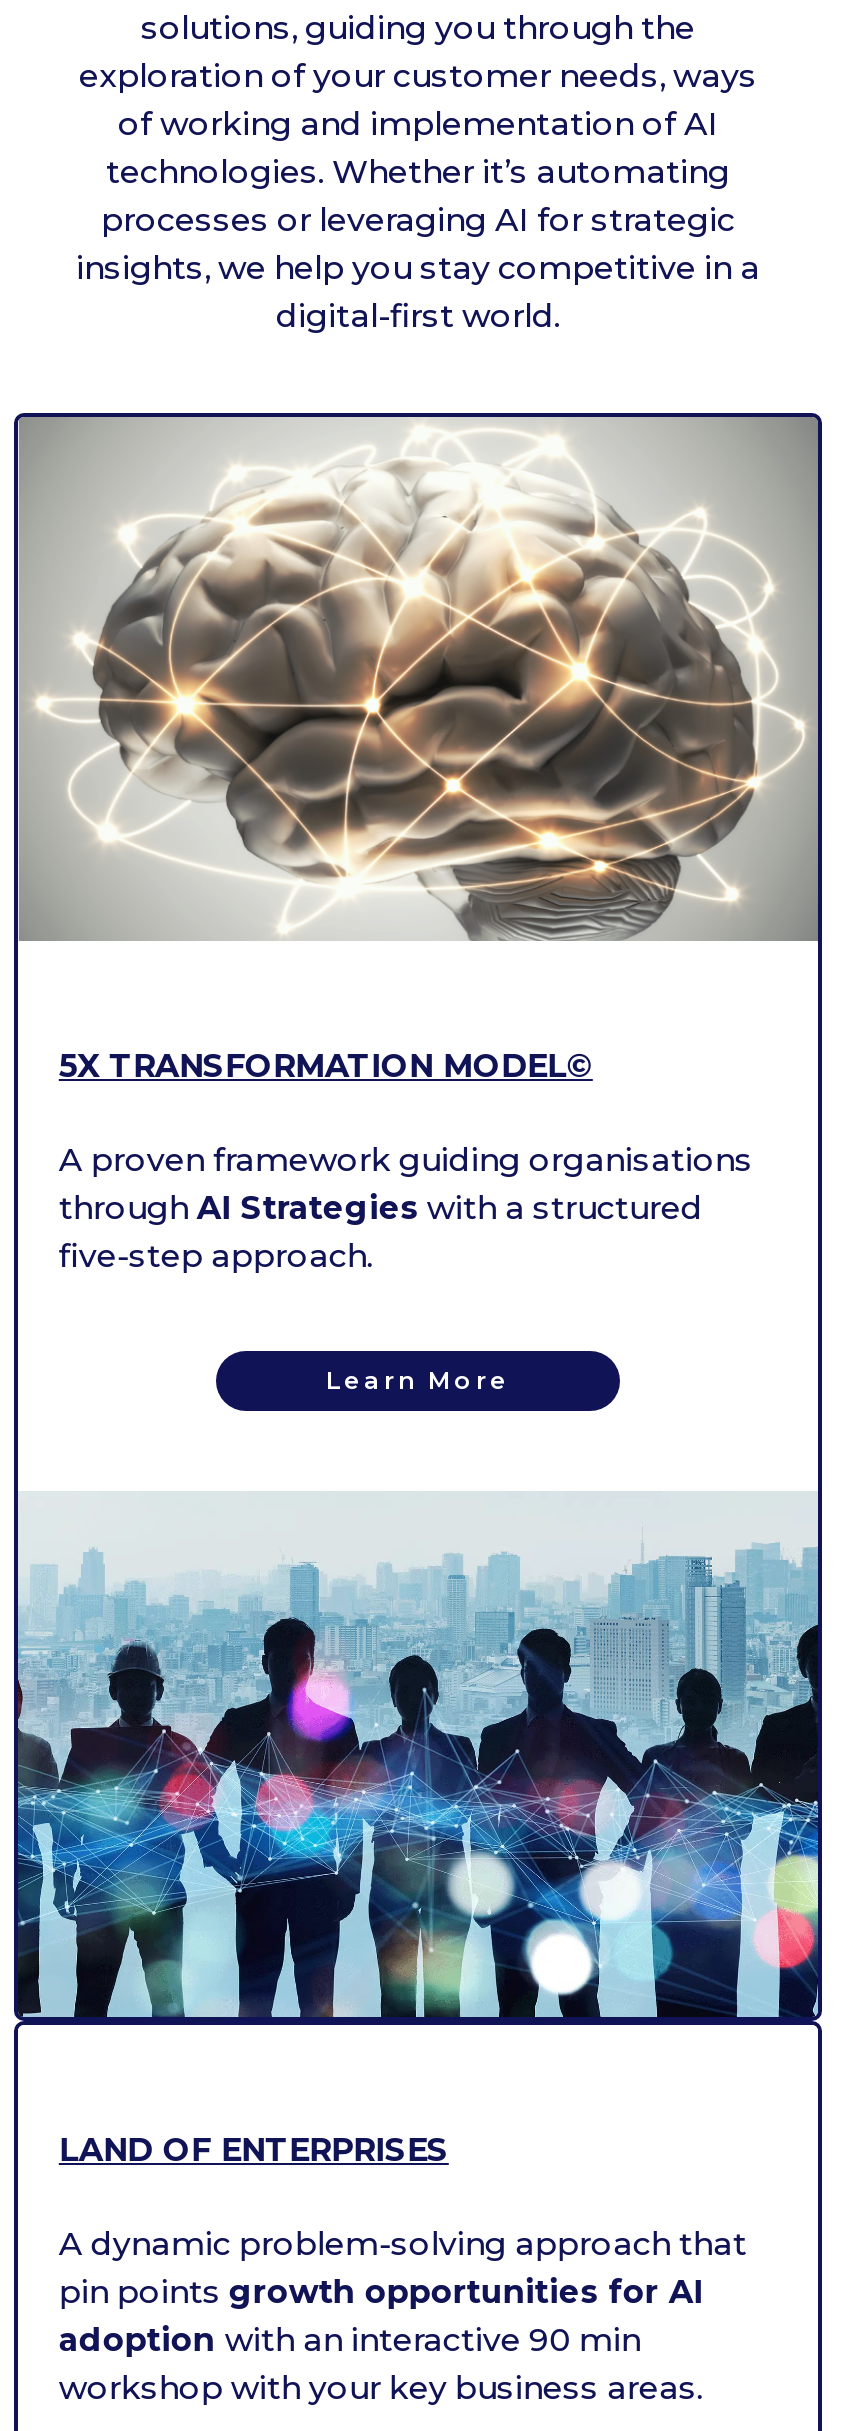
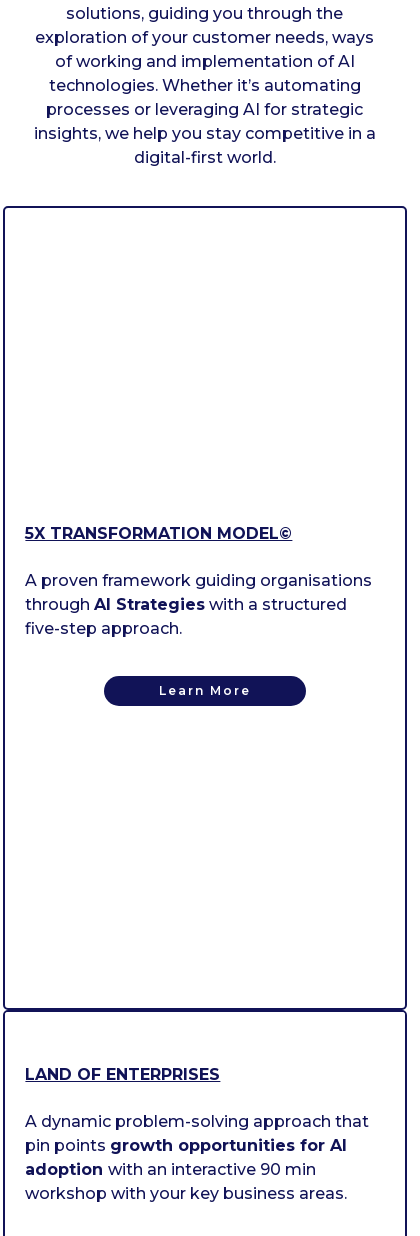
[18,412,820,942] [image] -> none
[16,1492,820,2026] [image] -> none

